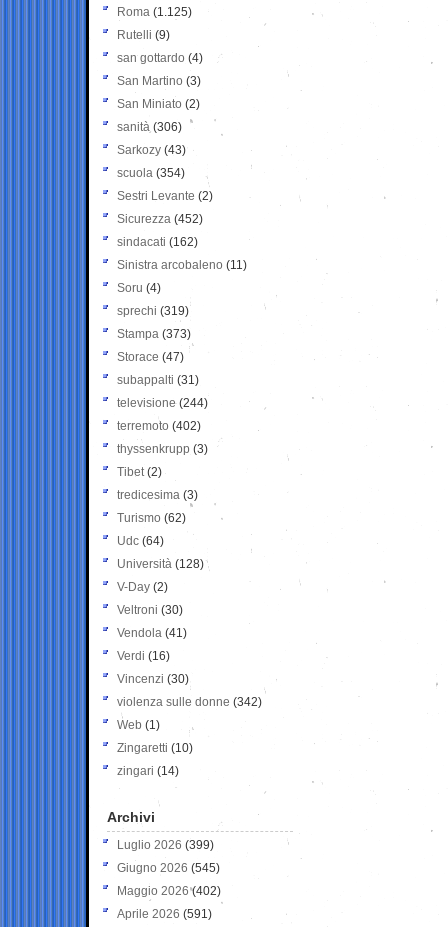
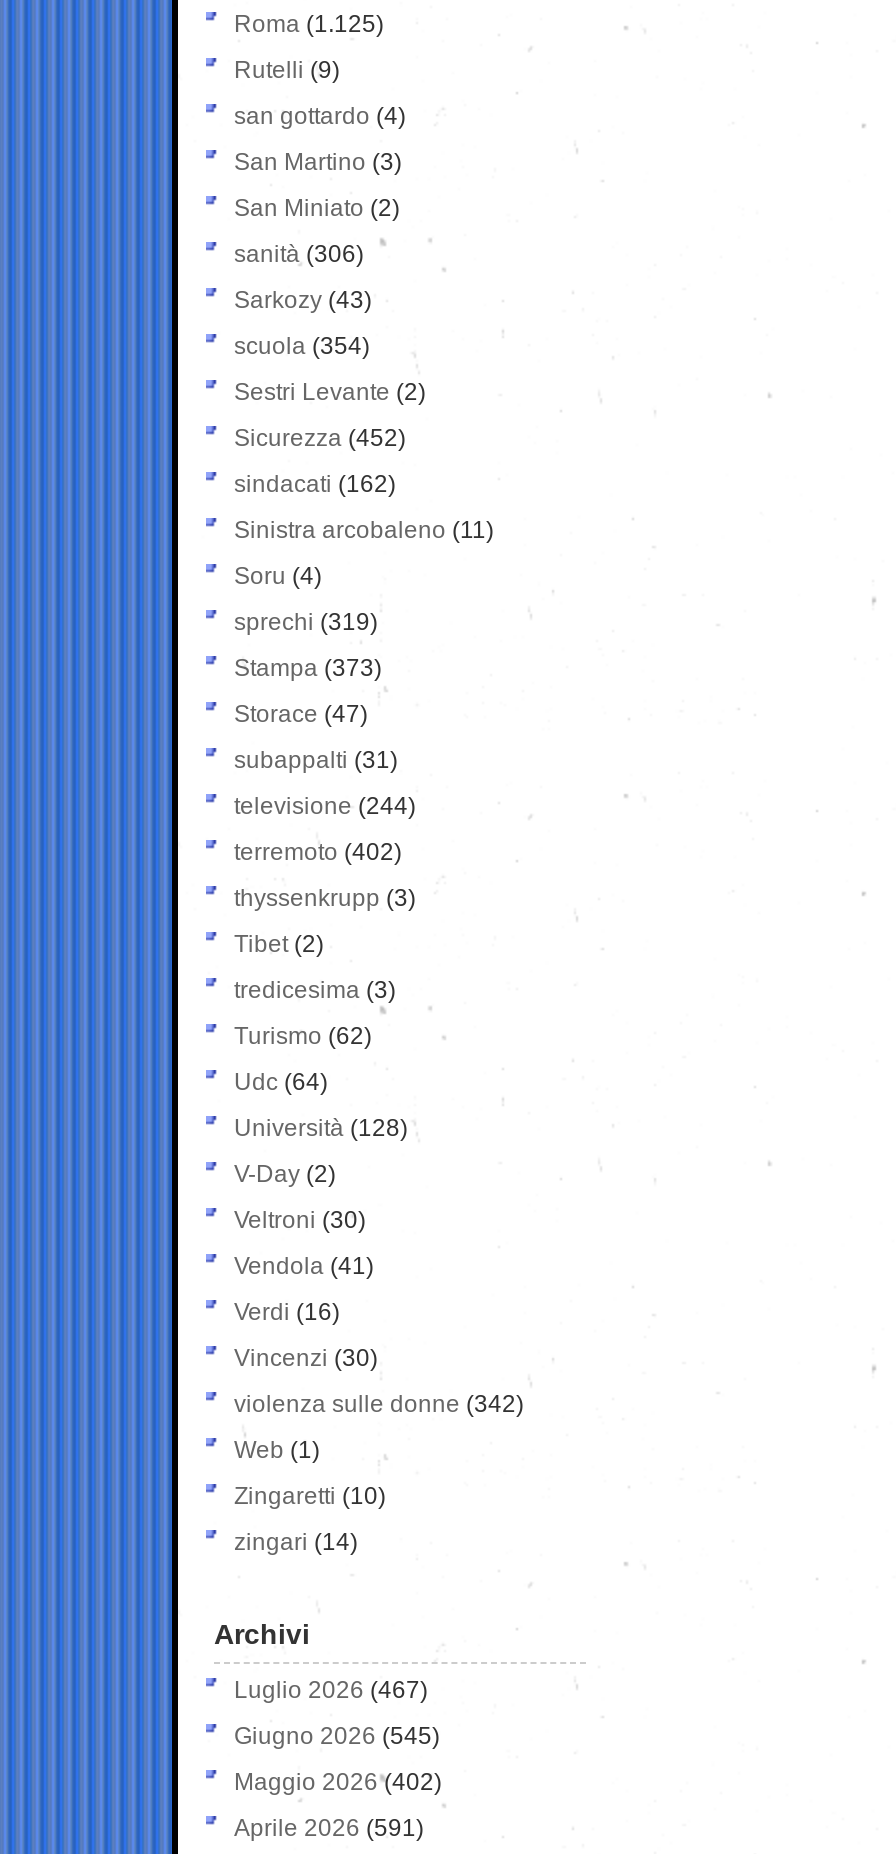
[117,838,214,852] Luglio 2026 (399) -> [234,1676,428,1704] Luglio 2026 (467)

